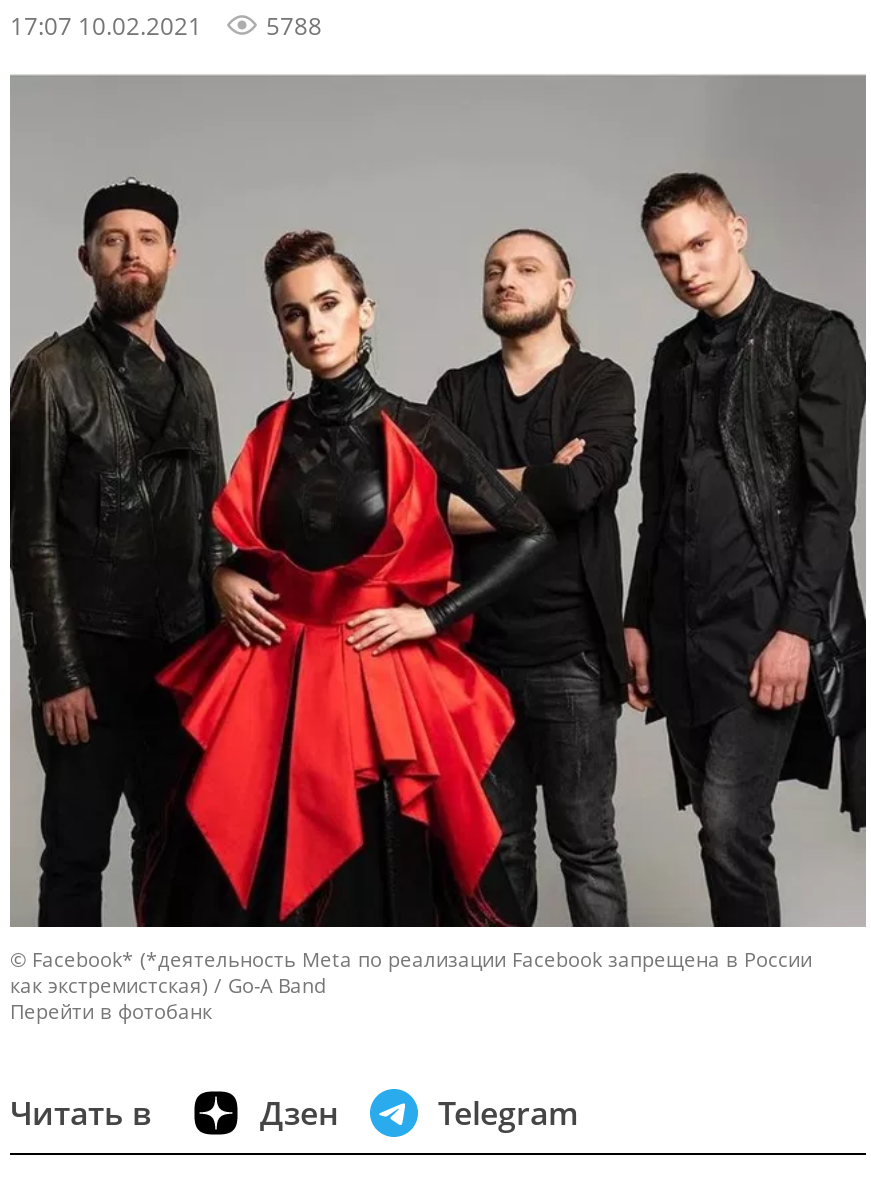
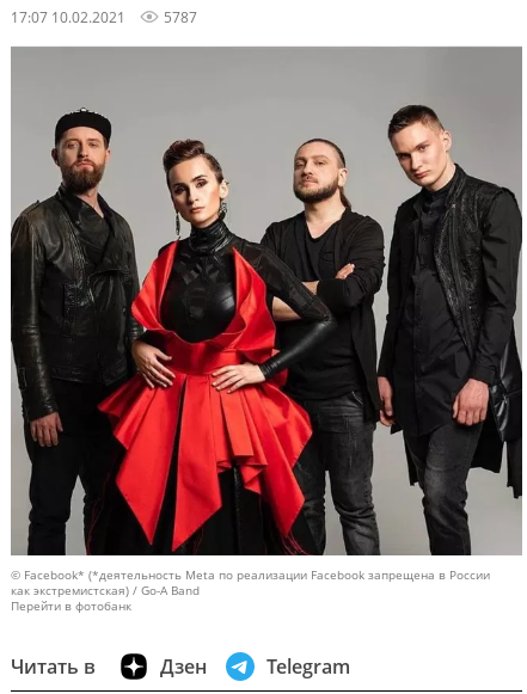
[10,9,322,41] 17:07 10.02.2021 5788 -> [11,7,197,26] 17:07 10.02.2021 5787

